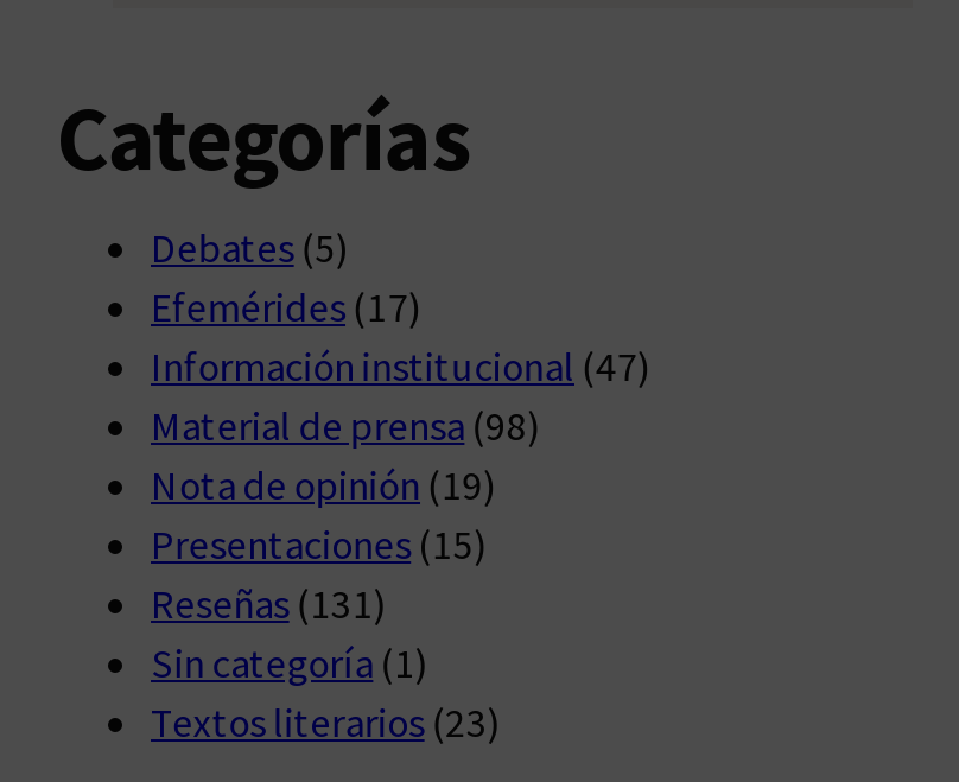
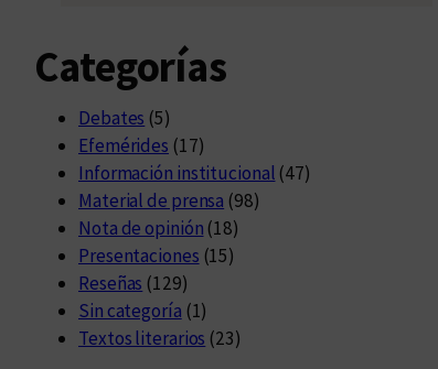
[151,459,497,511] Nota de opinión (19) -> [78,216,239,240] Nota de opinión (18)
[151,578,387,630] Reseñas (131) -> [78,271,188,295] Reseñas (129)

